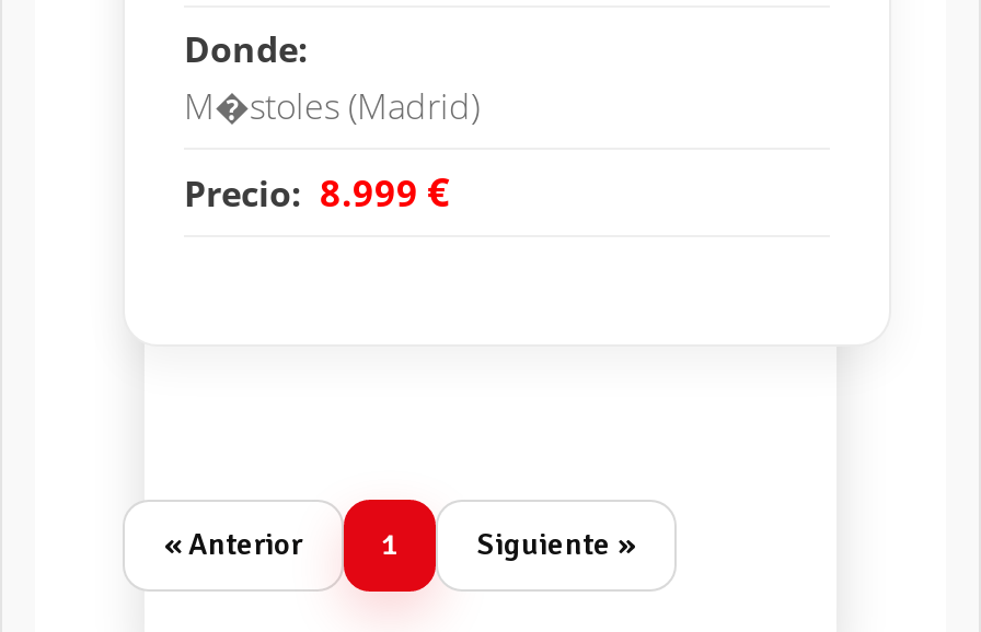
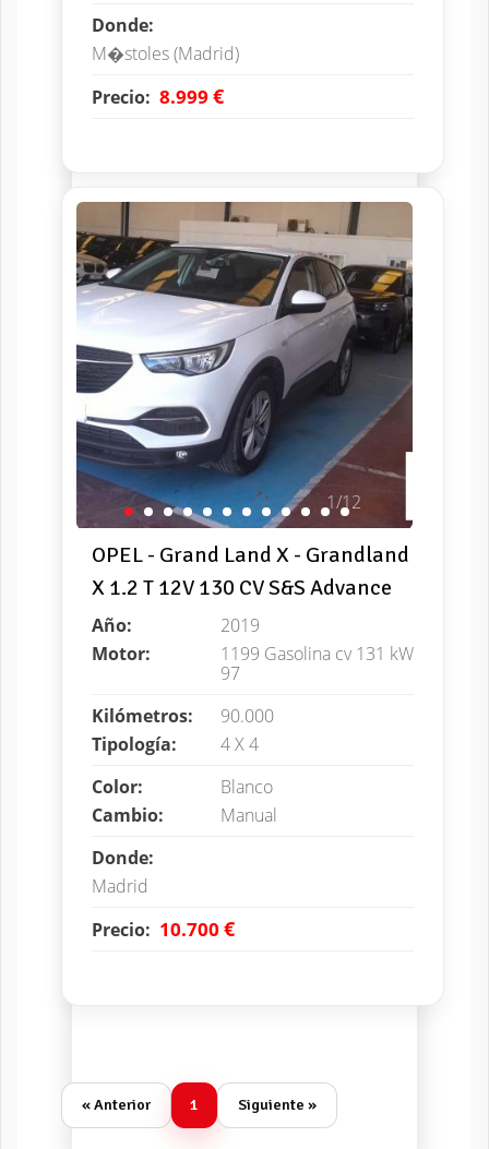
none -> [75,201,414,942] [image] | 1/12 | OPEL - Grand Land X - Grandland | X 1.2 T 12V 130 CV S&S Advance | Año: | 2019 | Motor: | 1199 Gasolina cv 131 kW | 97 | Kilómetros: | 90.000 | Tipología: | 4 X 4 | Color: | Blanco | Cambio: | Manual | Donde: | Madrid | Precio: 10.700 €

